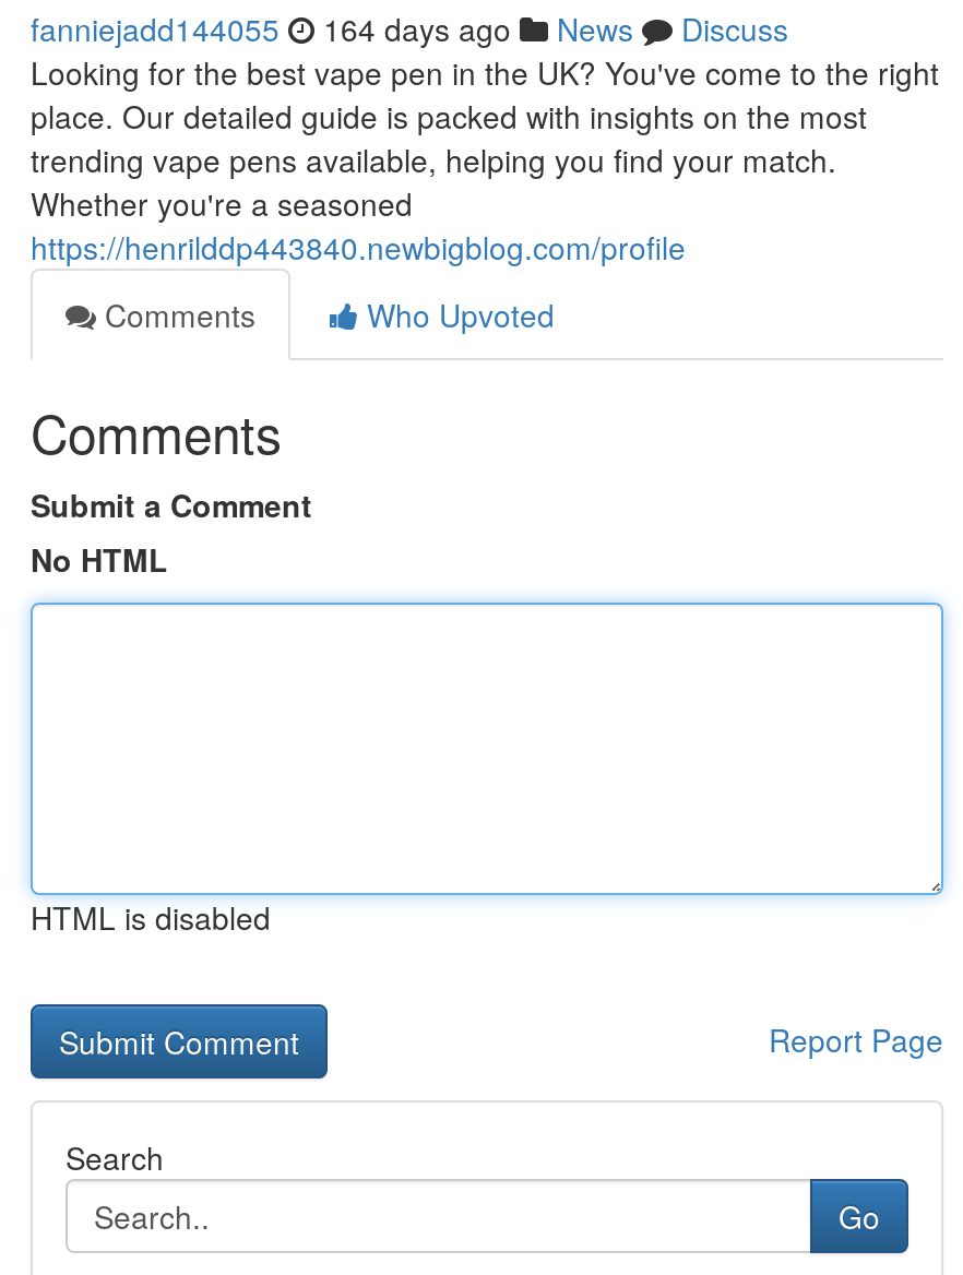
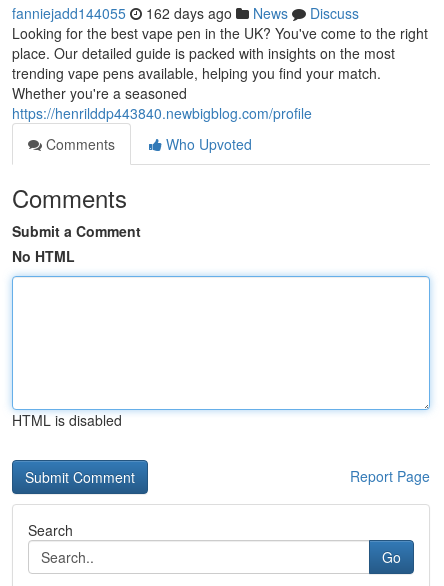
[31,7,788,50] fanniejadd144055 164 days ago News Discuss -> [12,3,359,23] fanniejadd144055 162 days ago News Discuss

